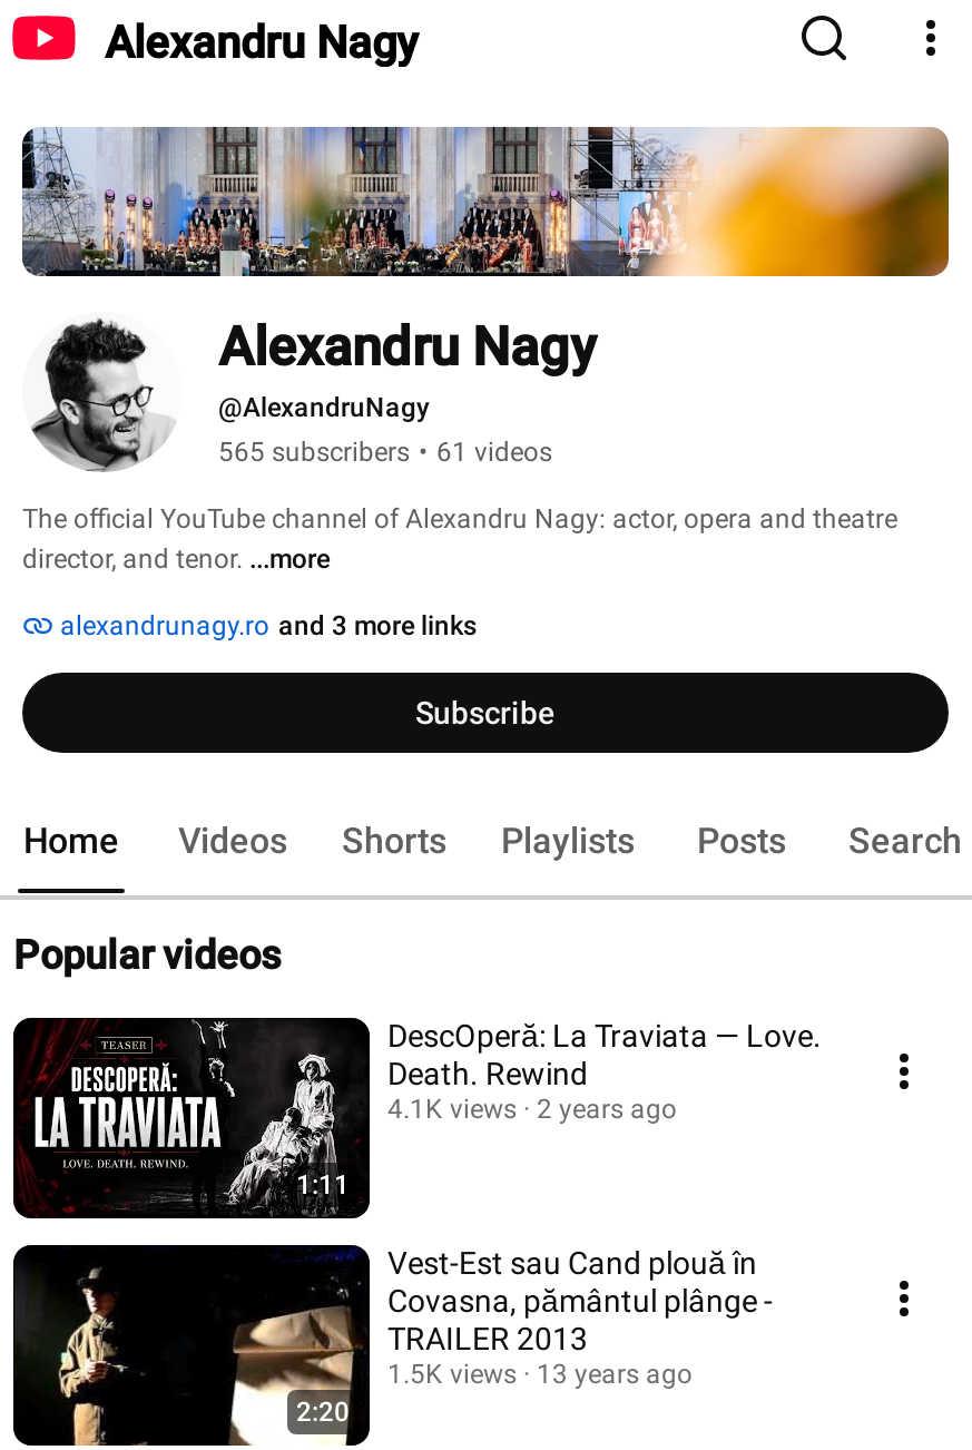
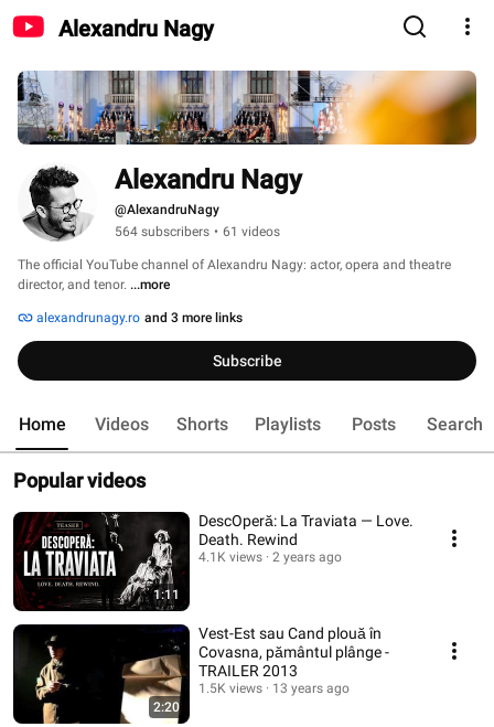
[218,437,552,468] 565 subscribers • 61 videos -> [115,224,280,239] 564 subscribers • 61 videos

